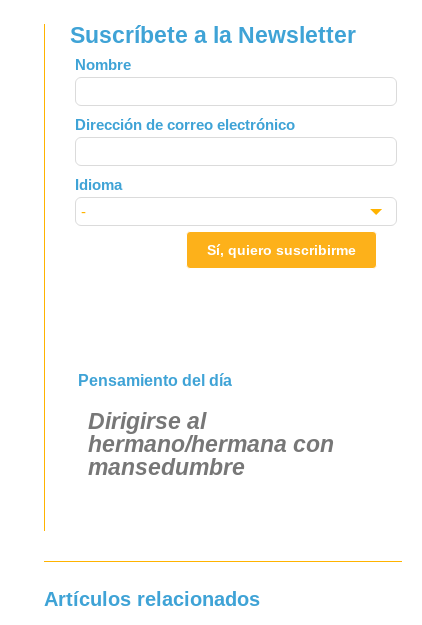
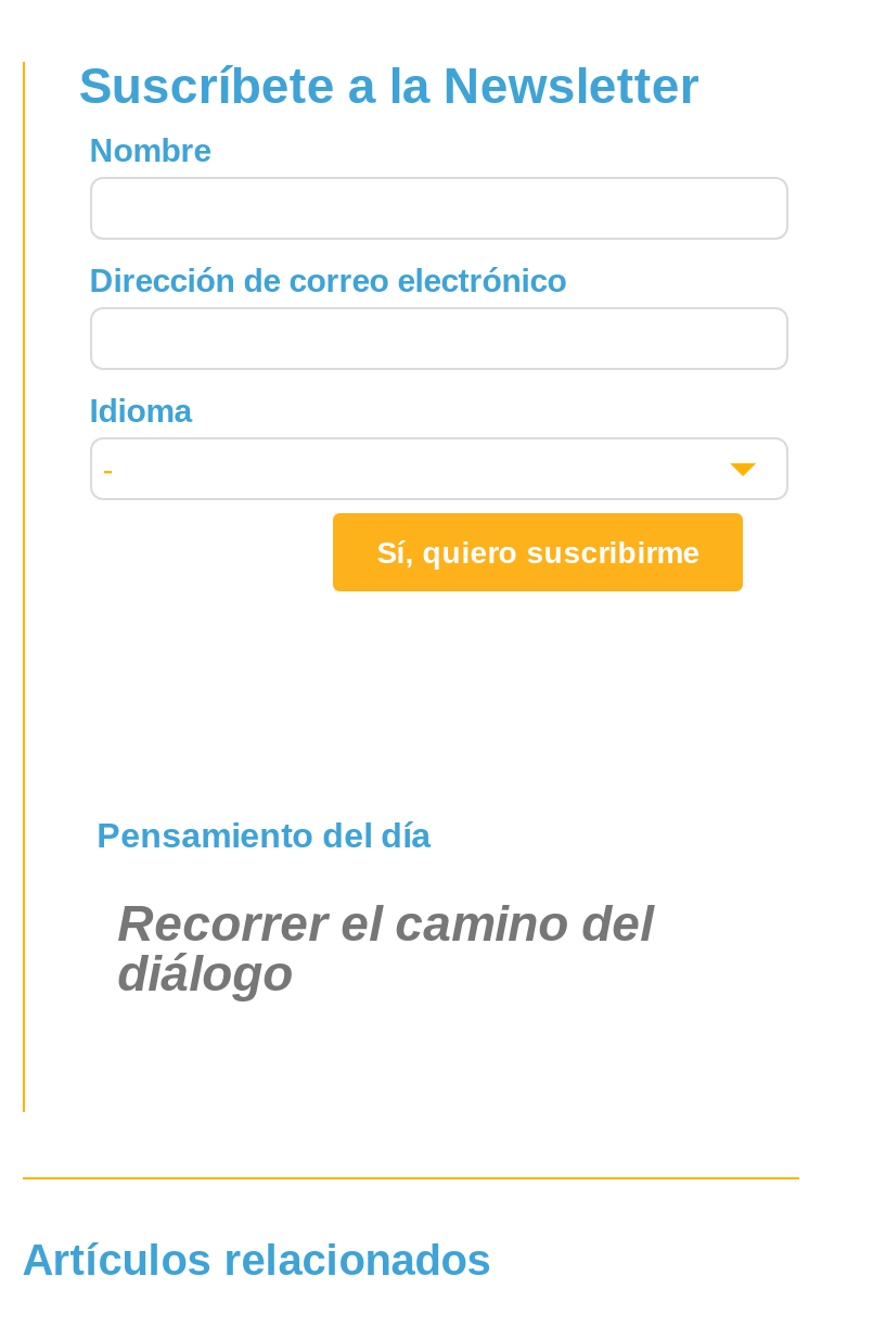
[88,408,334,480] Dirigirse al | hermano/hermana con | mansedumbre -> [118,895,653,1001] Recorrer el camino del | diálogo

